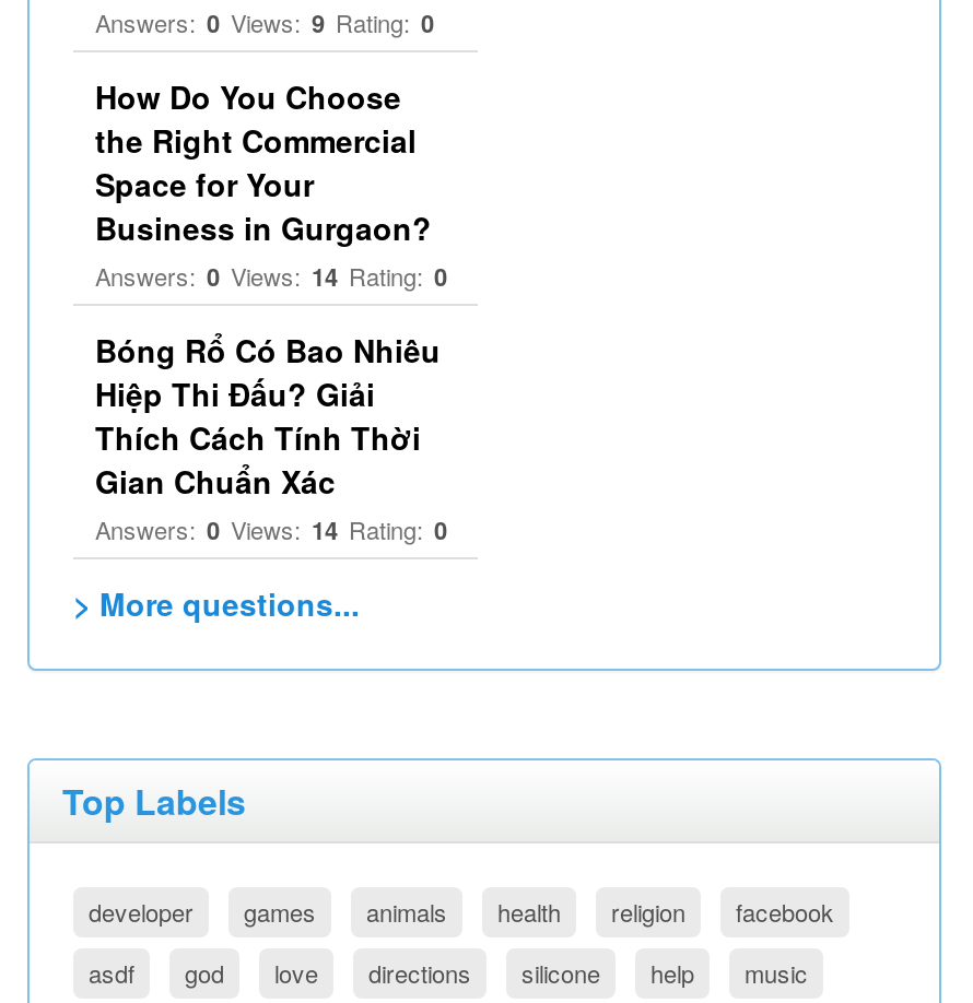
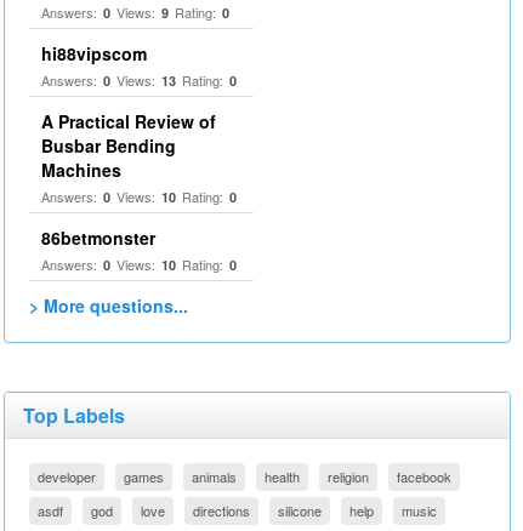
[95,74,447,546] How Do You Choose | the Right Commercial | Space for Your | Business in Gurgaon? | Answers: 0 Views: 14 Rating: 0 | Bóng Rổ Có Bao Nhiêu | Hiệp Thi Đấu? Giải | Thích Cách Tính Thời | Gian Chuẩn Xác | Answers: 0 Views: 14 Rating: 0 -> [41,41,237,274] hi88vipscom | Answers: 0 Views: 13 Rating: 0 | A Practical Review of | Busbar Bending | Machines | Answers: 0 Views: 10 Rating: 0 | 86betmonster | Answers: 0 Views: 10 Rating: 0

